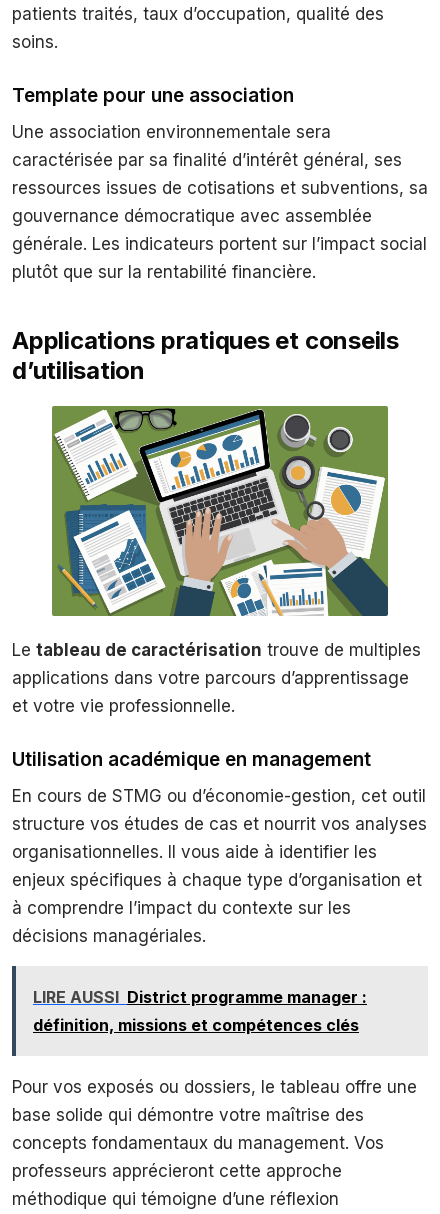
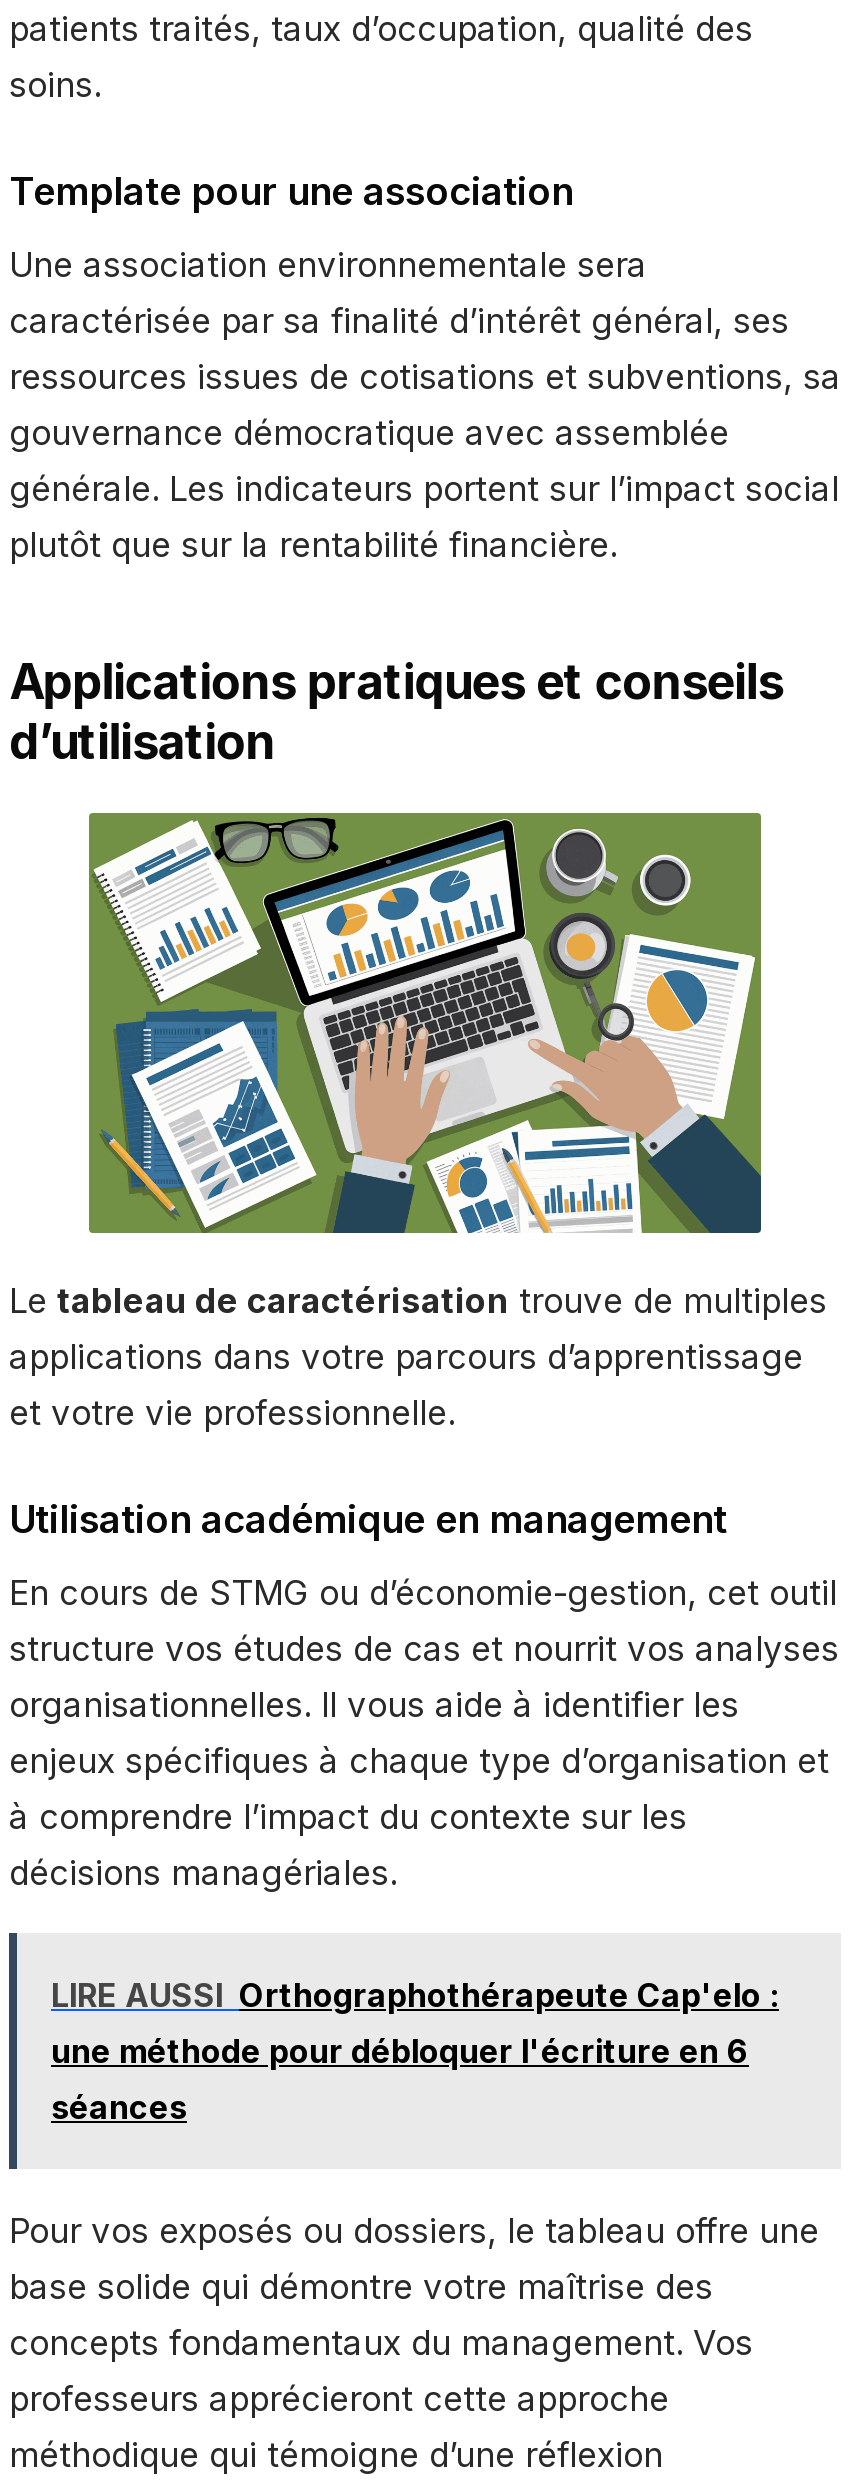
[33,987,367,1035] LIRE AUSSI District programme manager : | définition, missions et compétences clés -> [51,1975,779,2127] LIRE AUSSI Orthographothérapeute Cap'elo : | une méthode pour débloquer l'écriture en 6 | séances

